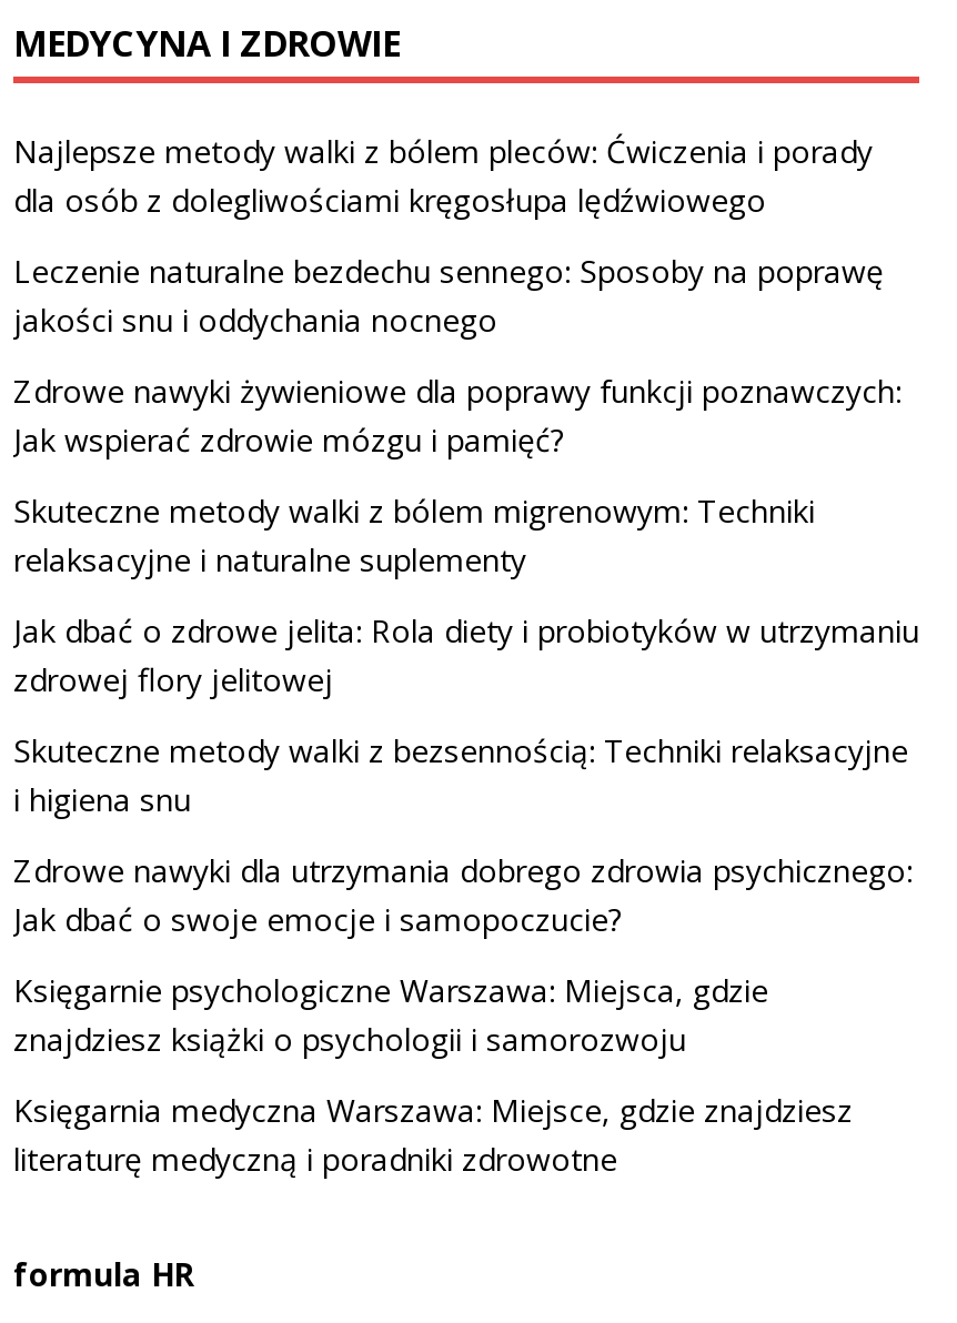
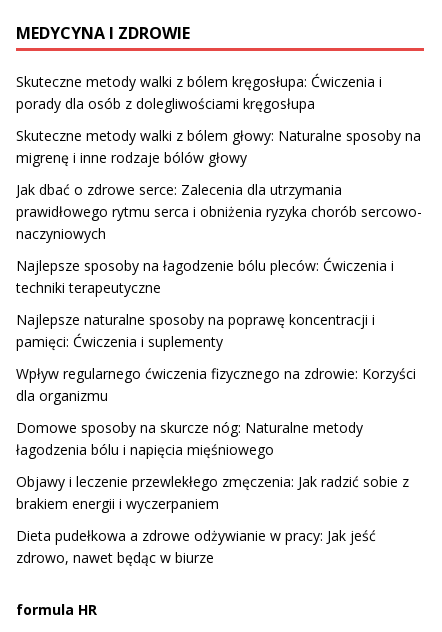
[13,129,873,220] Najlepsze metody walki z bólem pleców: Ćwiczenia i porady | dla osób z dolegliwościami kręgosłupa lędźwiowego -> [16,72,382,113] Skuteczne metody walki z bólem kręgosłupa: Ćwiczenia i | porady dla osób z dolegliwościami kręgosłupa
[13,249,884,340] Leczenie naturalne bezdechu sennego: Sposoby na poprawę | jakości snu i oddychania nocnego -> [16,126,421,167] Skuteczne metody walki z bólem głowy: Naturalne sposoby na | migrenę i inne rodzaje bólów głowy
[13,369,901,460] Zdrowe nawyki żywieniowe dla poprawy funkcji poznawczych: | Jak wspierać zdrowie mózgu i pamięć? -> [16,180,422,243] Jak dbać o zdrowe serce: Zalecenia dla utrzymania | prawidłowego rytmu serca i obniżenia ryzyka chorób sercowo- | naczyniowych
[13,489,815,580] Skuteczne metody walki z bólem migrenowym: Techniki | relaksacyjne i naturalne suplementy -> [16,256,394,297] Najlepsze sposoby na łagodzenie bólu pleców: Ćwiczenia i | techniki terapeutyczne
[13,609,919,700] Jak dbać o zdrowe jelita: Rola diety i probiotyków w utrzymaniu | zdrowej flory jelitowej -> [16,310,375,351] Najlepsze naturalne sposoby na poprawę koncentracji i | pamięci: Ćwiczenia i suplementy
[13,729,908,820] Skuteczne metody walki z bezsennością: Techniki relaksacyjne | i higiena snu -> [16,364,416,405] Wpływ regularnego ćwiczenia fizycznego na zdrowie: Korzyści | dla organizmu
[13,849,913,940] Zdrowe nawyki dla utrzymania dobrego zdrowia psychicznego: | Jak dbać o swoje emocje i samopoczucie? -> [16,418,363,459] Domowe sposoby na skurcze nóg: Naturalne metody | łagodzenia bólu i napięcia mięśniowego
[13,968,768,1060] Księgarnie psychologiczne Warszawa: Miejsca, gdzie | znajdziesz książki o psychologii i samorozwoju -> [16,472,409,513] Objawy i leczenie przewlekłego zmęczenia: Jak radzić sobie z | brakiem energii i wyczerpaniem
[13,1088,853,1179] Księgarnia medyczna Warszawa: Miejsce, gdzie znajdziesz | literaturę medyczną i poradniki zdrowotne -> [16,526,376,567] Dieta pudełkowa a zdrowe odżywianie w pracy: Jak jeść | zdrowo, nawet będąc w biurze

